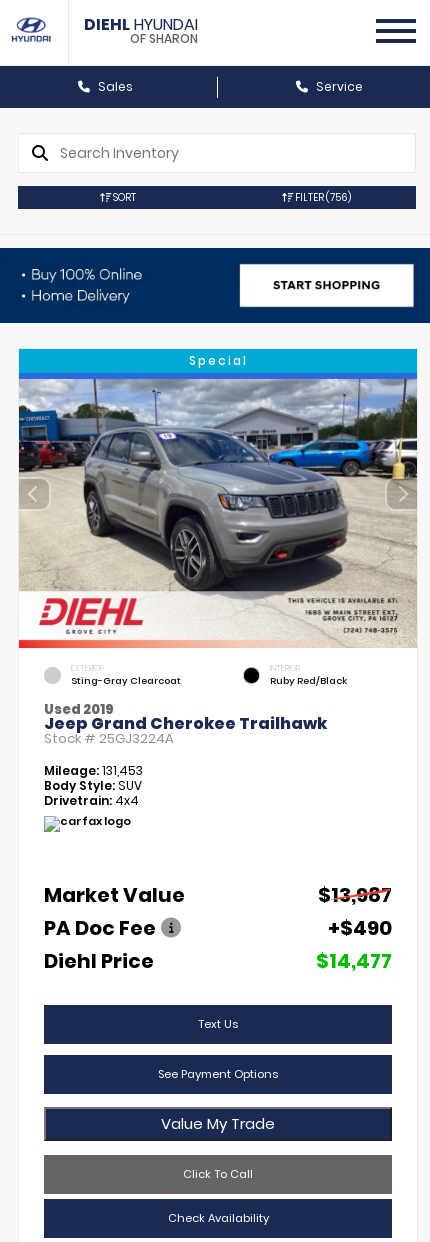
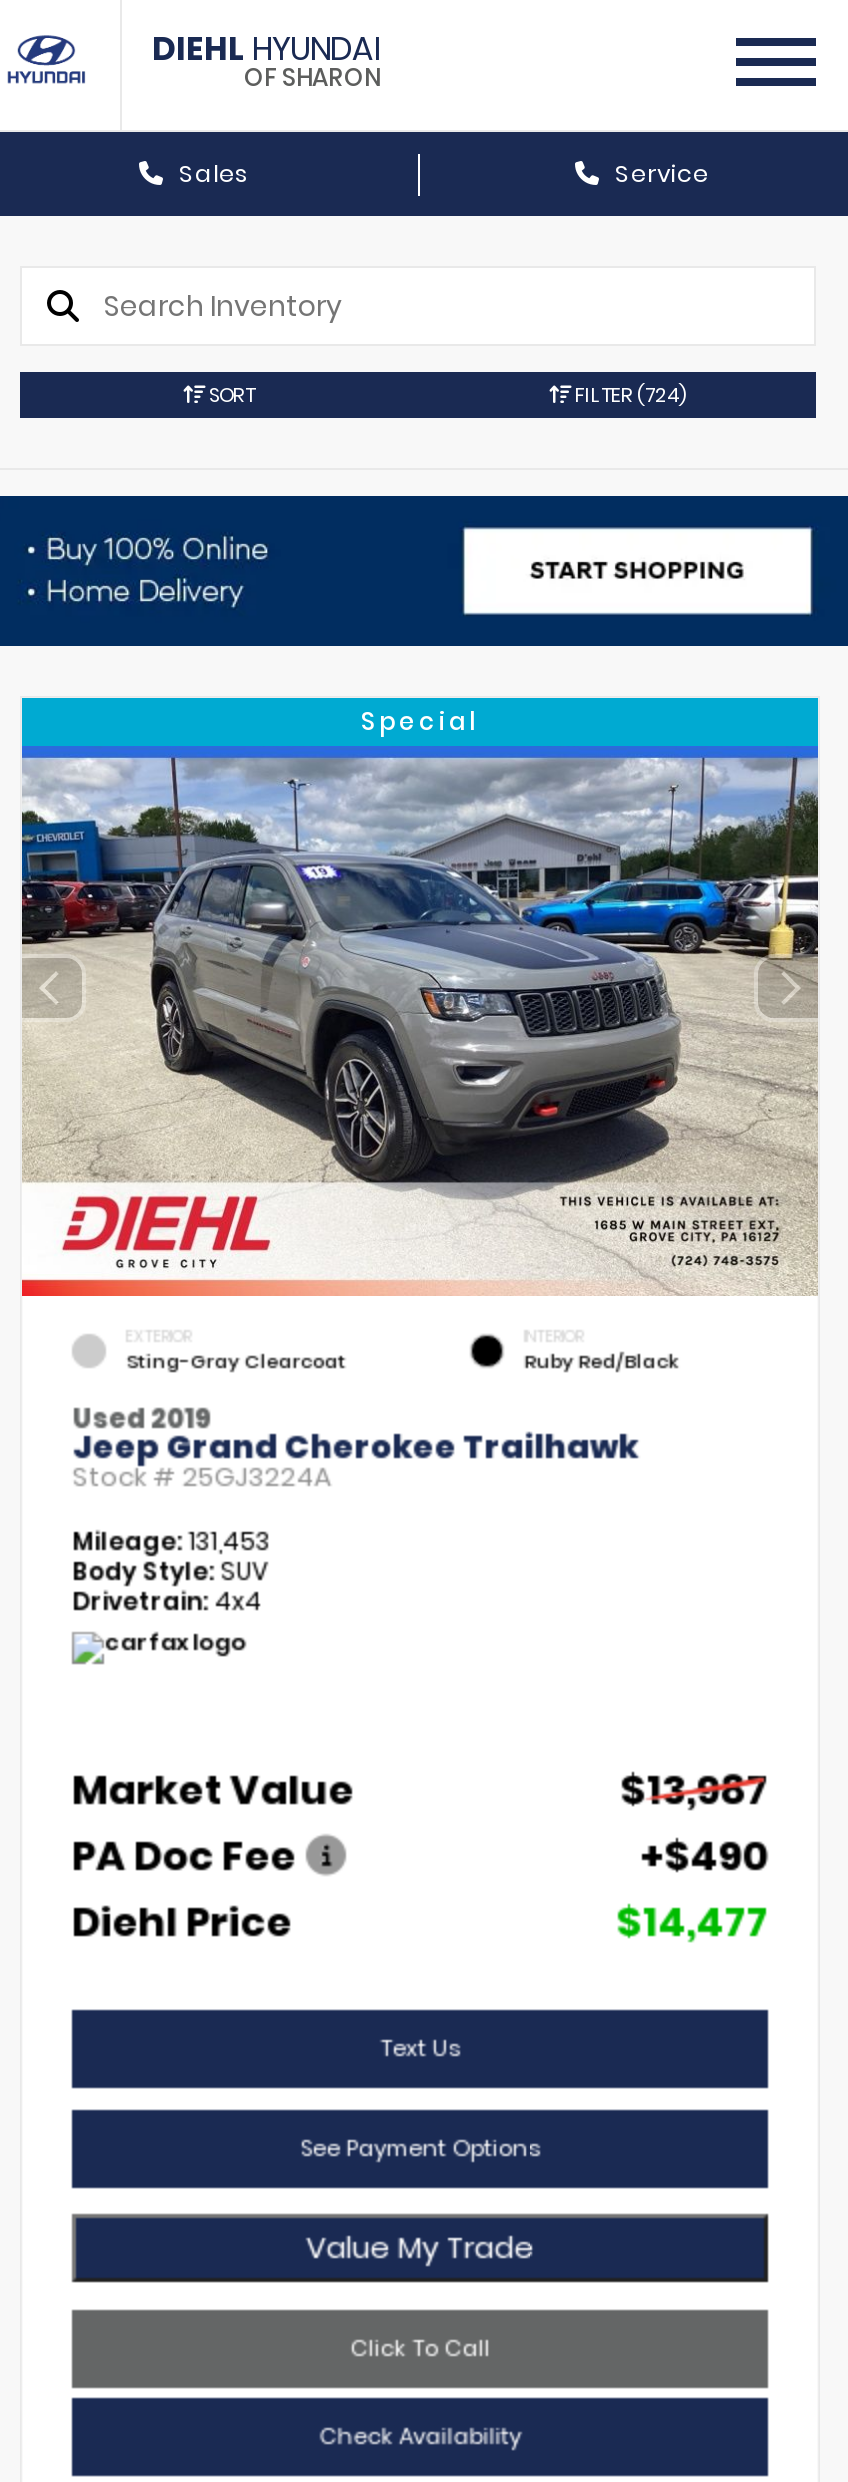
[293,190,351,205] FILTER (756) -> [571,380,685,410] FILTER (724)

